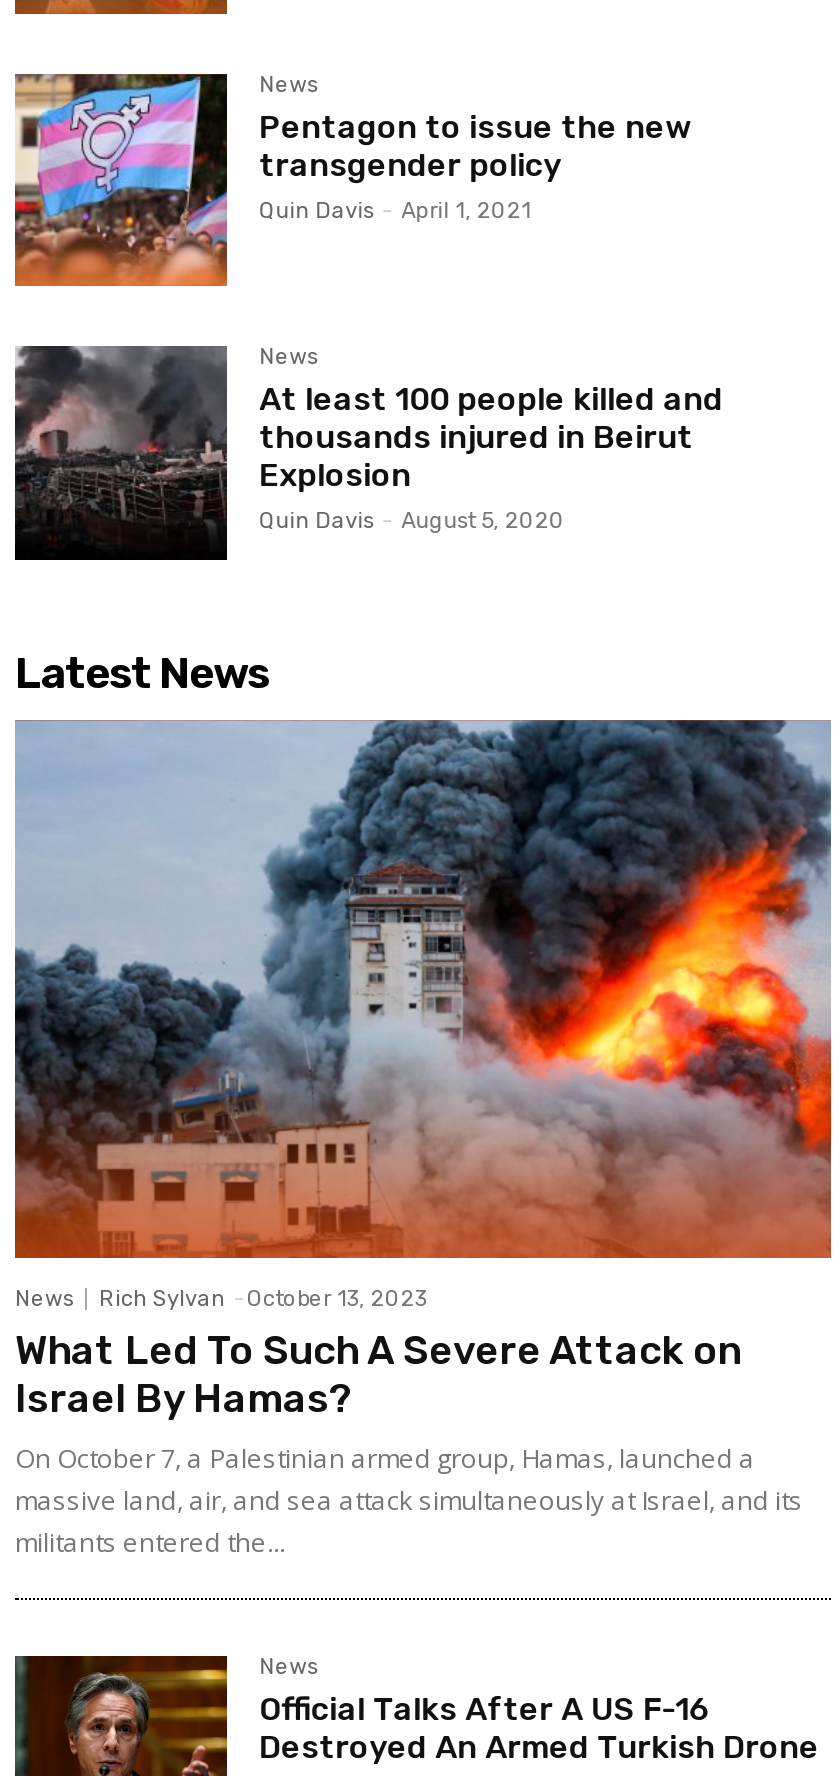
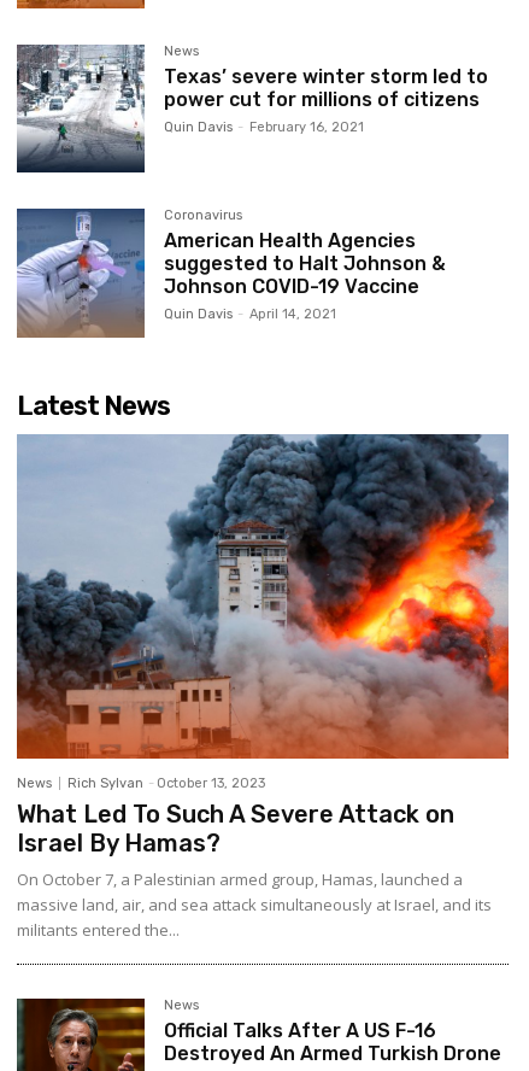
[13,72,691,288] [image] | Pentagon to issue the new | transgender policy | Quin Davis - April 1, 2021 -> [16,43,488,174] [image] | Texas’ severe winter storm led to | power cut for millions of citizens | Quin Davis - February 16, 2021
[13,345,723,562] [image] | News | At least 100 people killed and | thousands injured in Beirut | Explosion | Quin Davis - August 5, 2020 -> [16,208,446,339] [image] | Coronavirus | American Health Agencies | suggested to Halt Johnson & | Johnson COVID-19 Vaccine | Quin Davis - April 14, 2021

